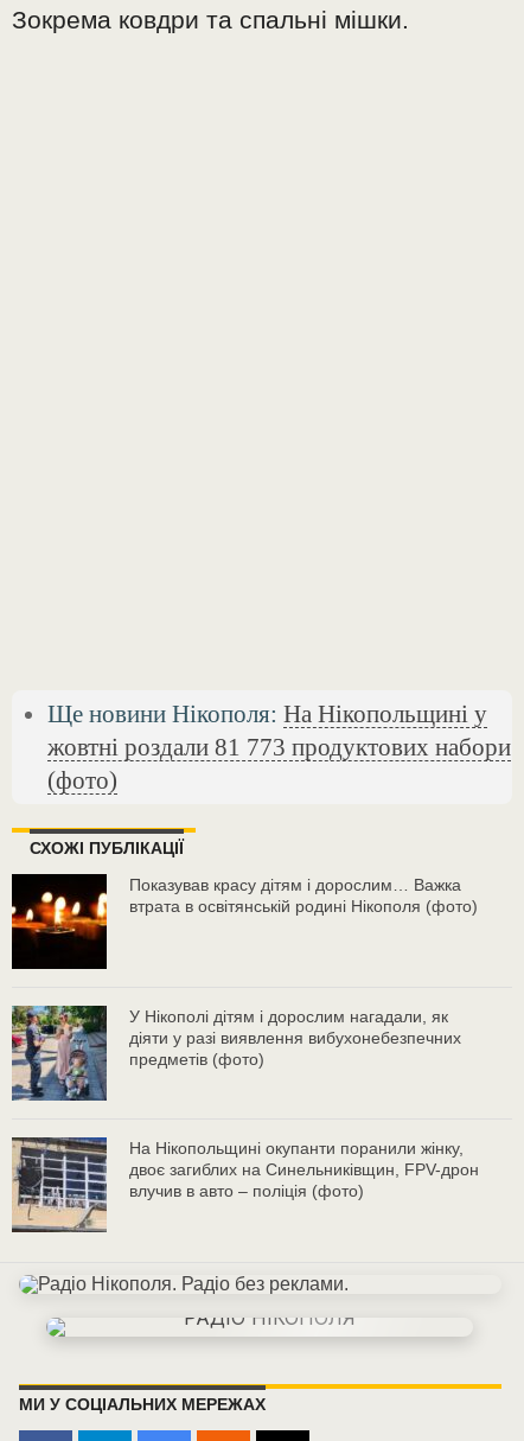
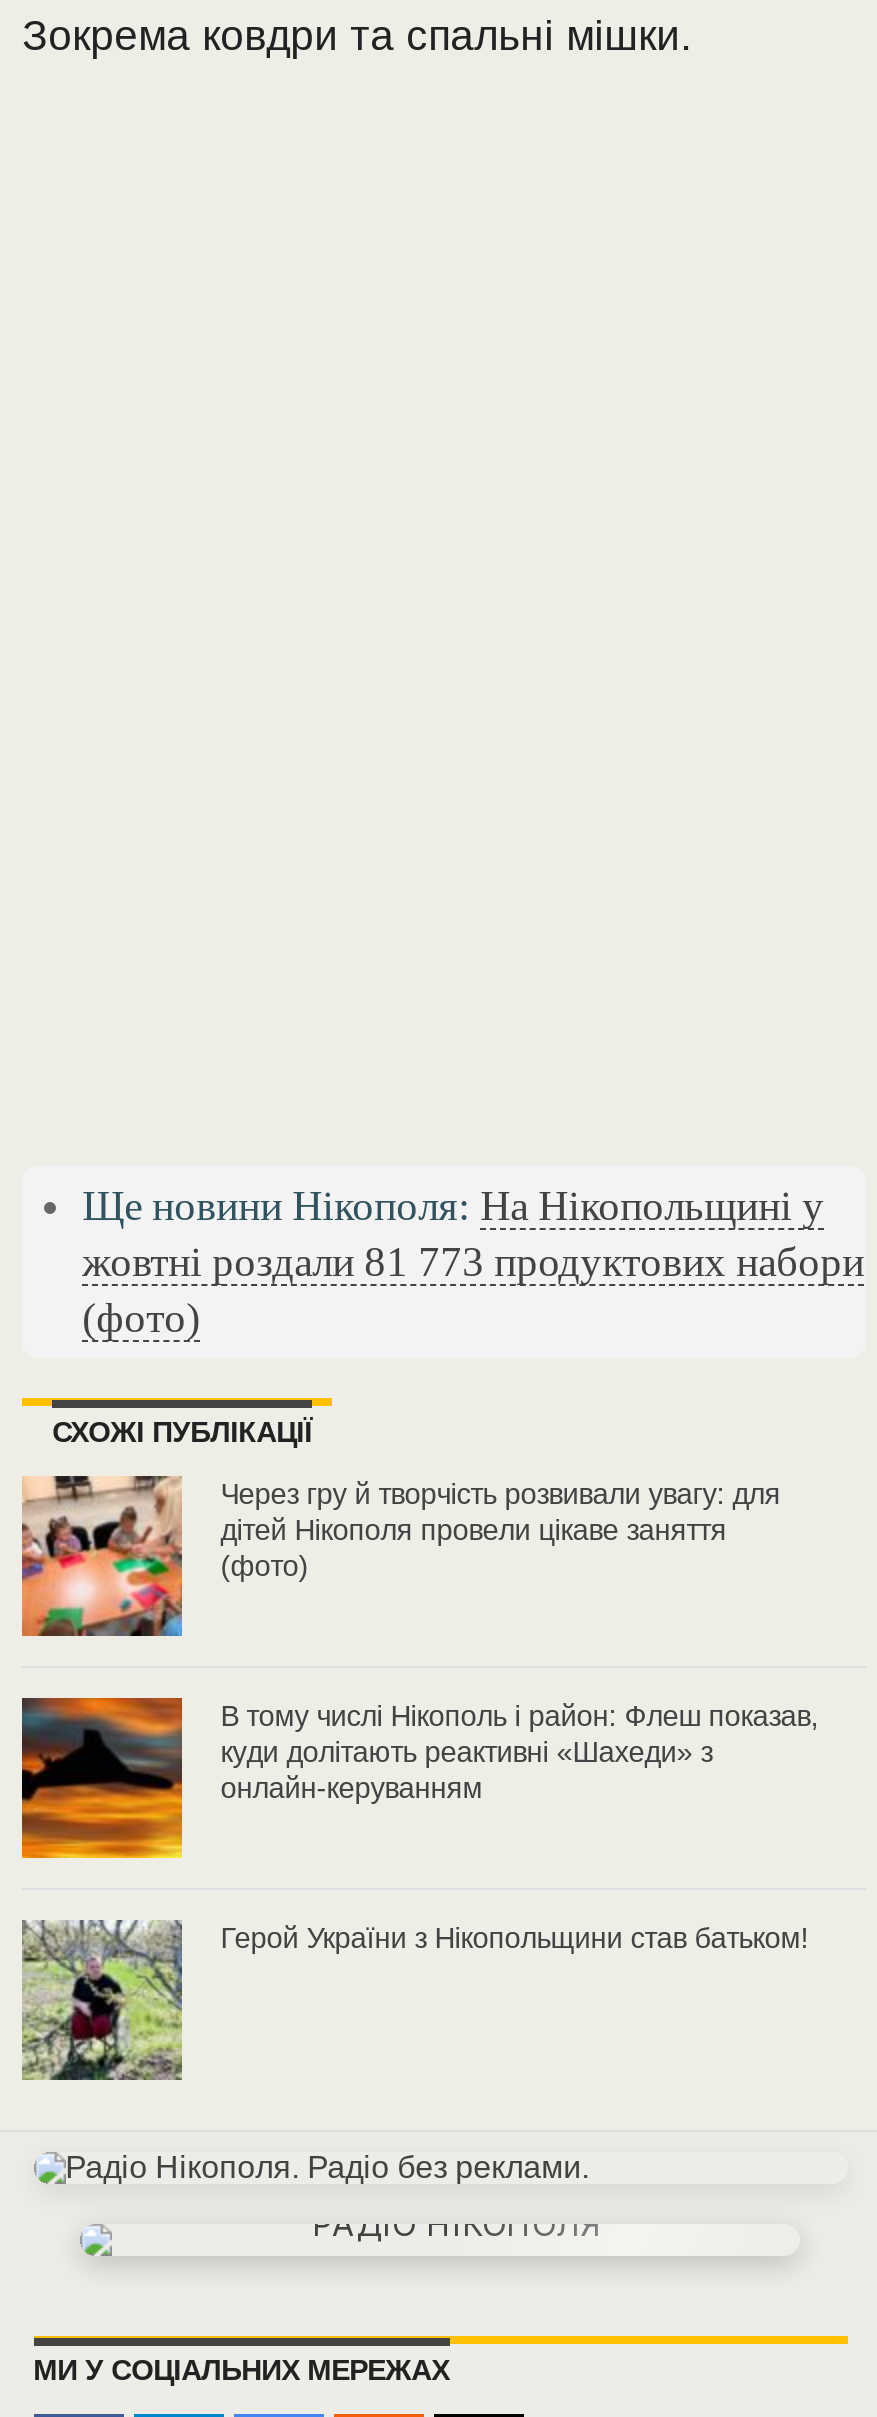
[11,873,478,970] [image] | Показував красу дітям і дорослим… Важка | втрата в освітянській родині Нікополя (фото) -> [20,1474,781,1638] [image] | Через гру й творчість розвивали увагу: для | дітей Нікополя провели цікаве заняття | (фото)
[11,1005,462,1102] [image] | У Нікополі дітям і дорослим нагадали, як | діяти у разі виявлення вибухонебезпечних | предметів (фото) -> [20,1696,819,1860] [image] | В тому числі Нікополь і район: Флеш показав, | куди долітають реактивні «Шахеди» з | онлайн-керуванням
[12,1136,479,1232] [image] | На Нікопольщині окупанти поранили жінку, | двоє загиблих на Синельниківщин, FPV-дрон | влучив в авто – поліція (фото) -> [22,1918,809,2080] [image] | Герой України з Нікопольщини став батьком!

